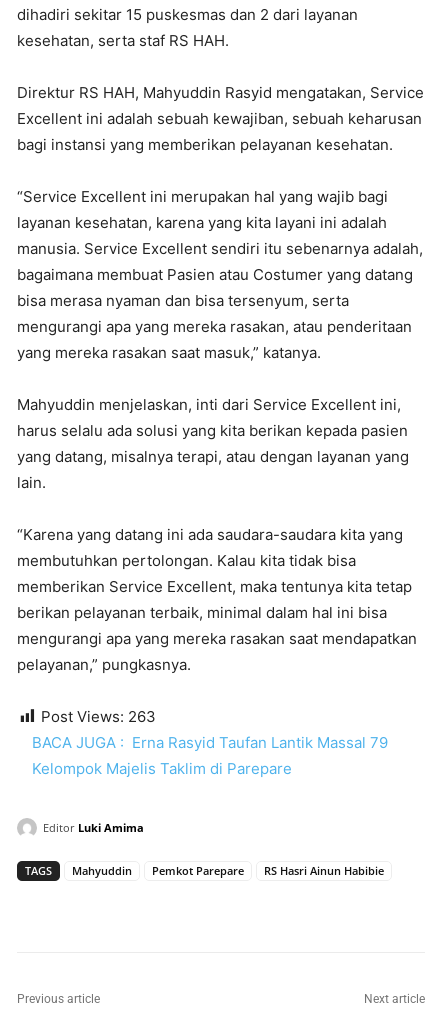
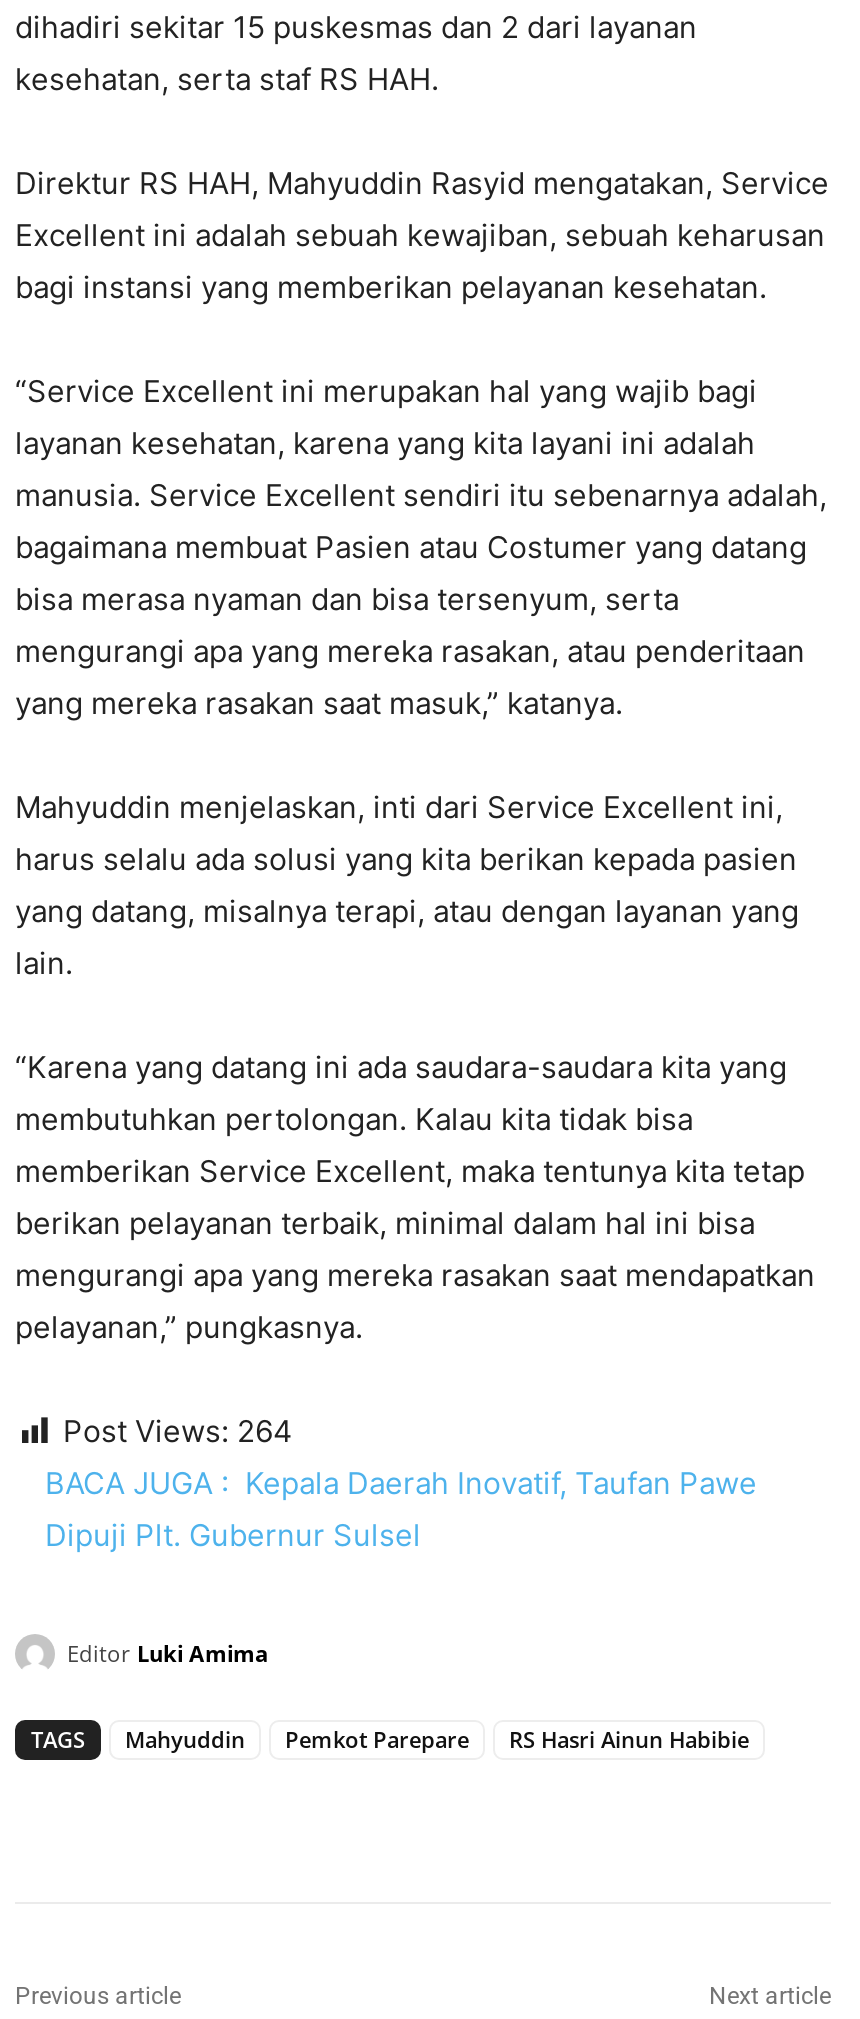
[32,707,388,778] Post Views: 263 | BACA JUGA : Erna Rasyid Taufan Lantik Massal 79 | Kelompok Majelis Taklim di Parepare -> [45,1412,757,1554] Post Views: 264 | BACA JUGA : Kepala Daerah Inovatif, Taufan Pawe | Dipuji Plt. Gubernur Sulsel

